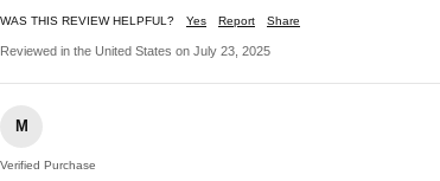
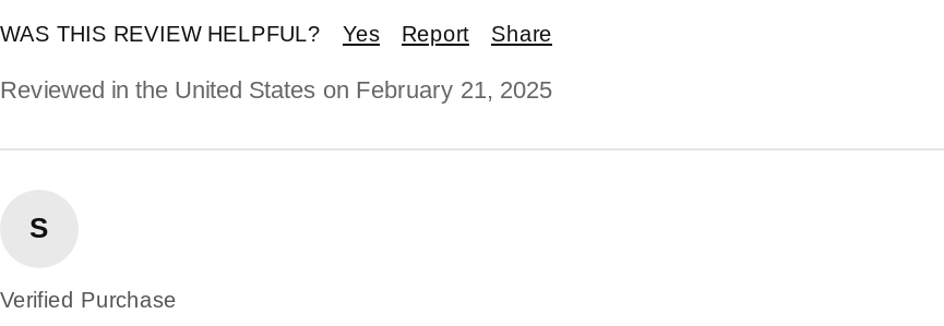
[0,44,270,58] Reviewed in the United States on July 23, 2025 -> [0,76,552,102] Reviewed in the United States on February 21, 2025
[15,117,28,135] M -> [29,211,49,244] S

